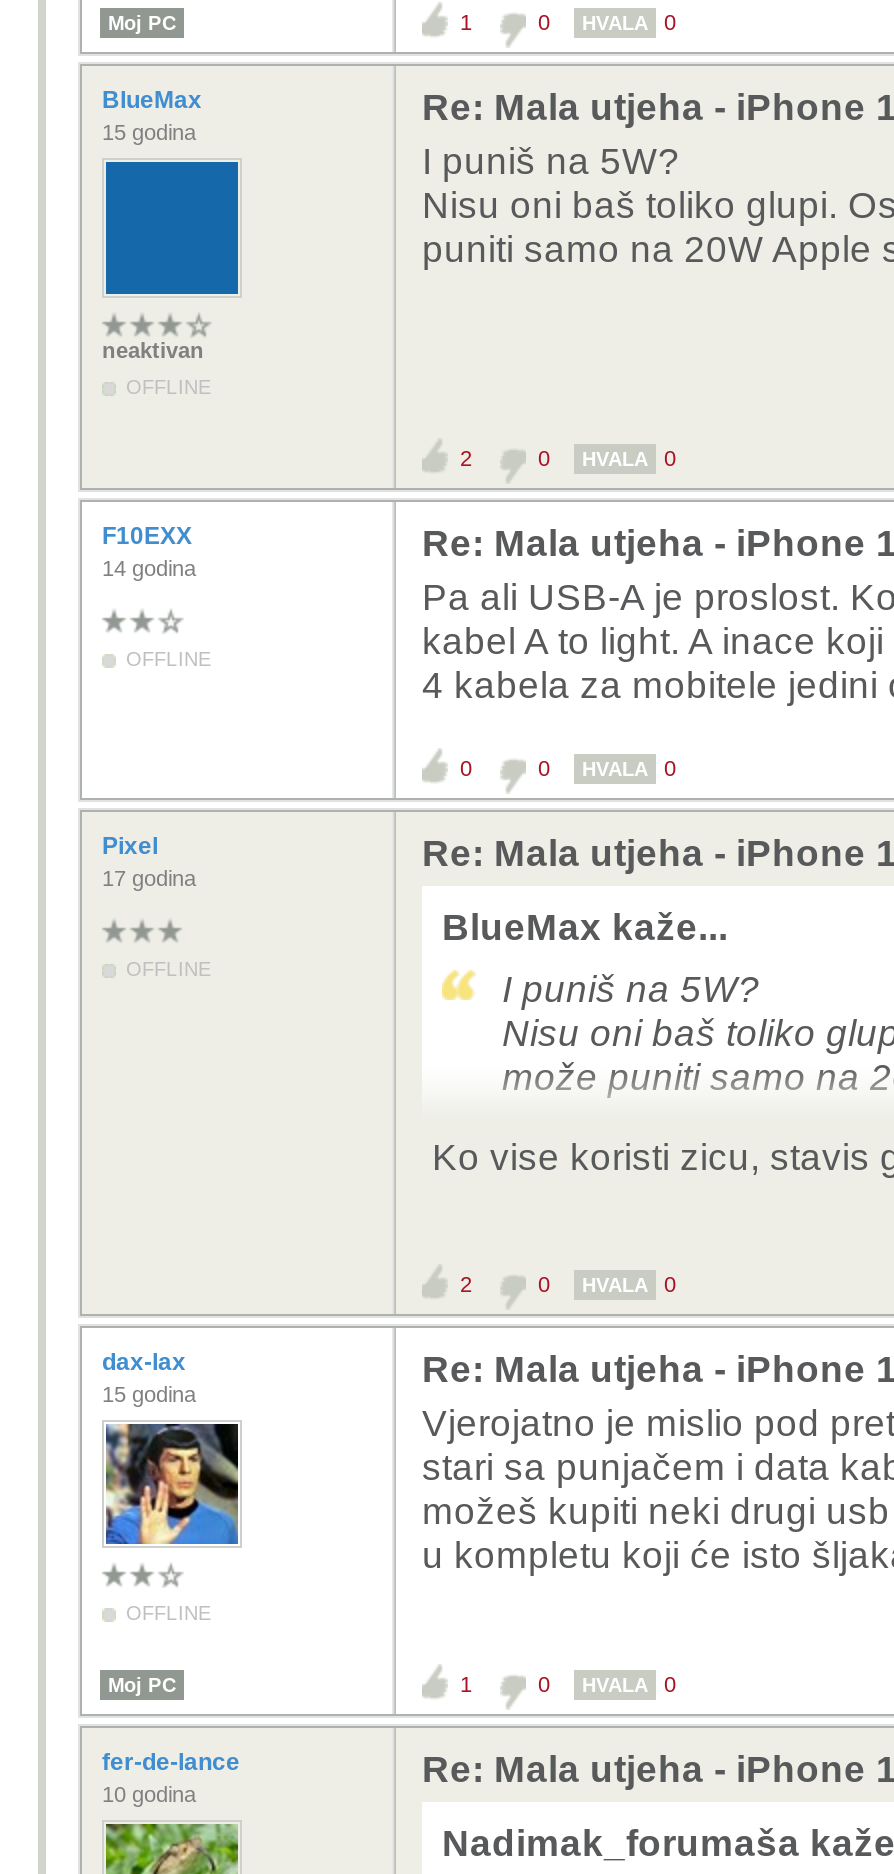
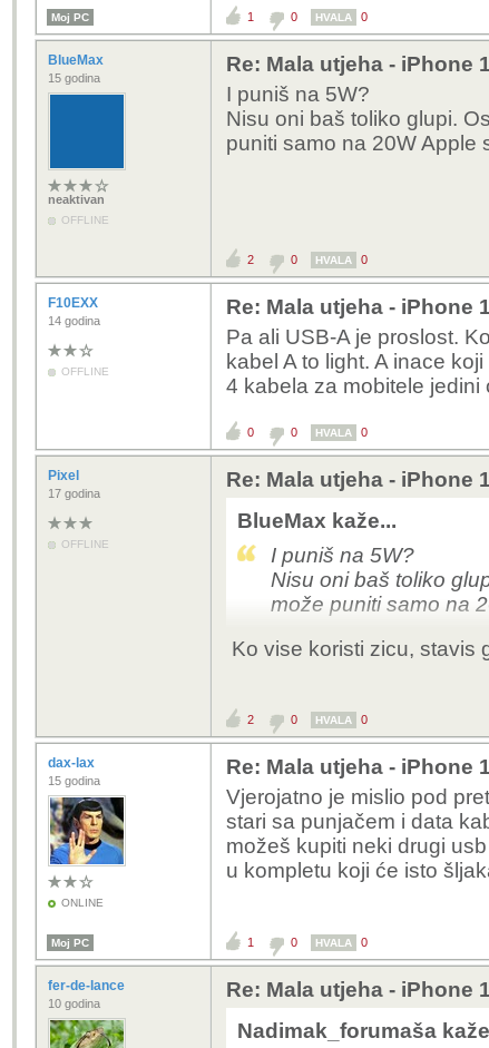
[126,1602,212,1624] OFFLINE -> [61,897,104,909] ONLINE

